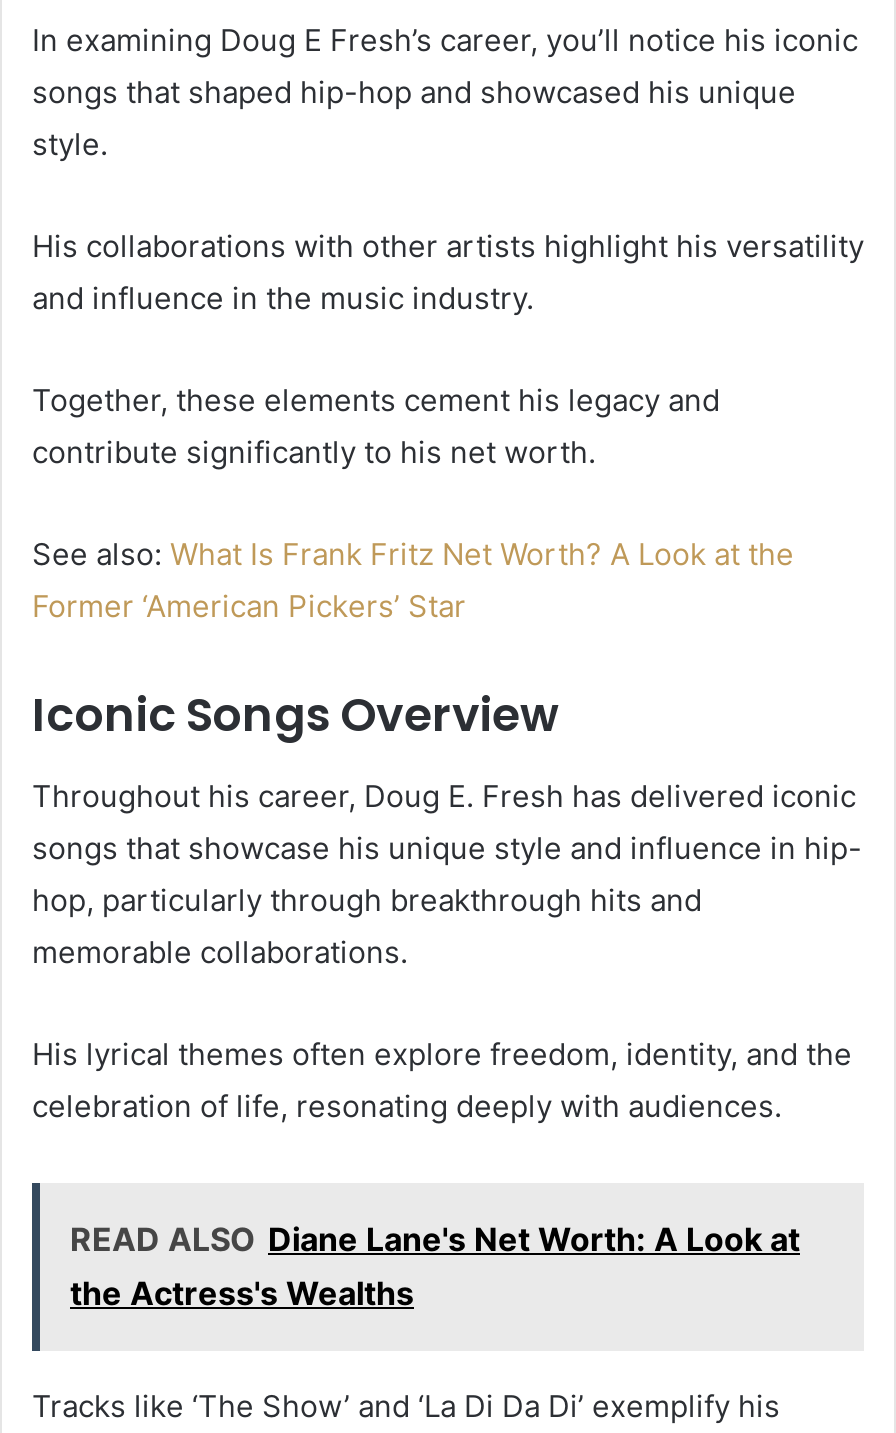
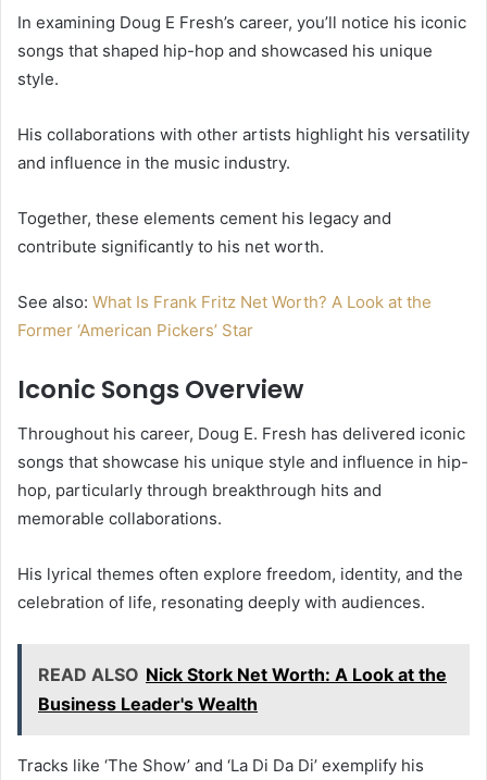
[70,1219,800,1313] READ ALSO Diane Lane's Net Worth: A Look at | the Actress's Wealths -> [38,663,447,715] READ ALSO Nick Stork Net Worth: A Look at the | Business Leader's Wealth

